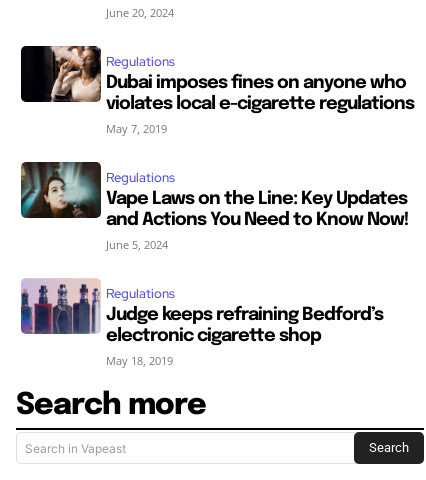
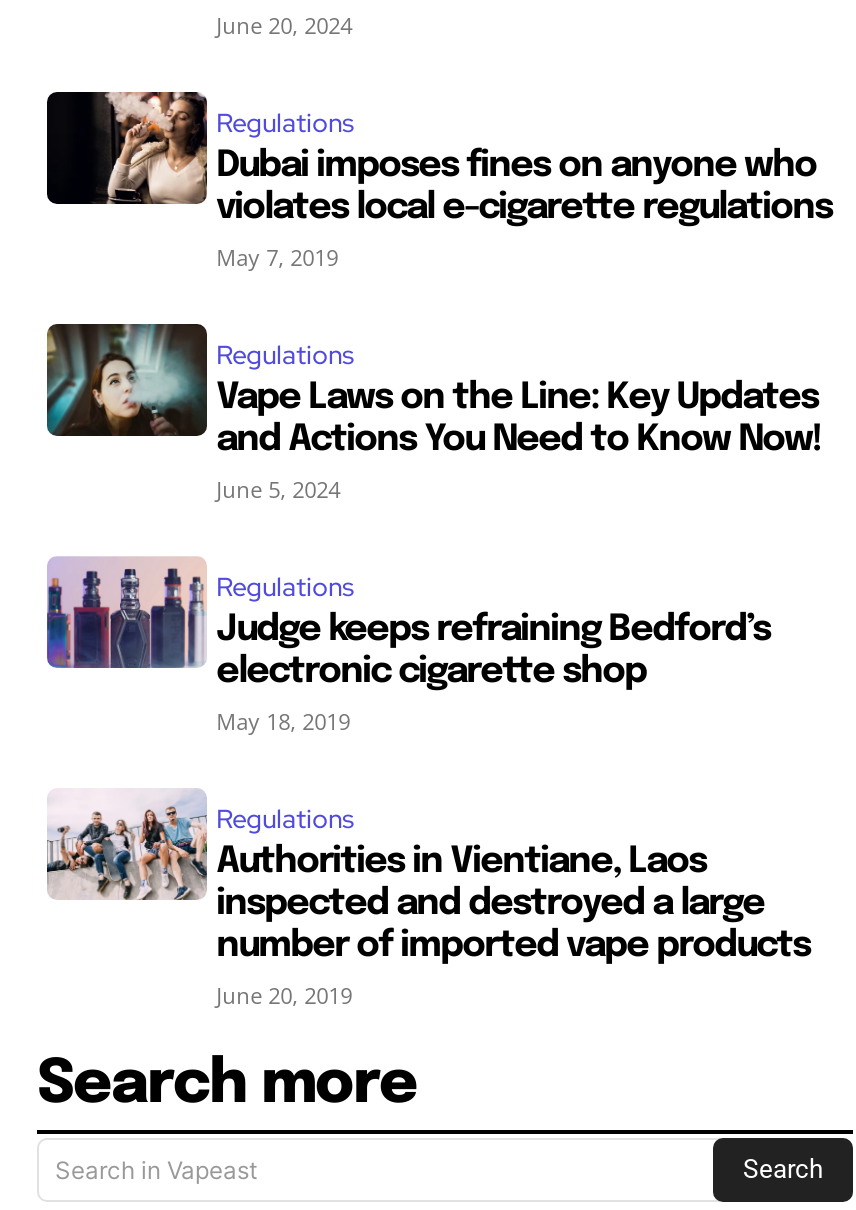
none -> [45,794,810,1010] [image] | Regulations | Authorities in Vientiane, Laos | inspected and destroyed a large | number of imported vape products | June 20, 2019

